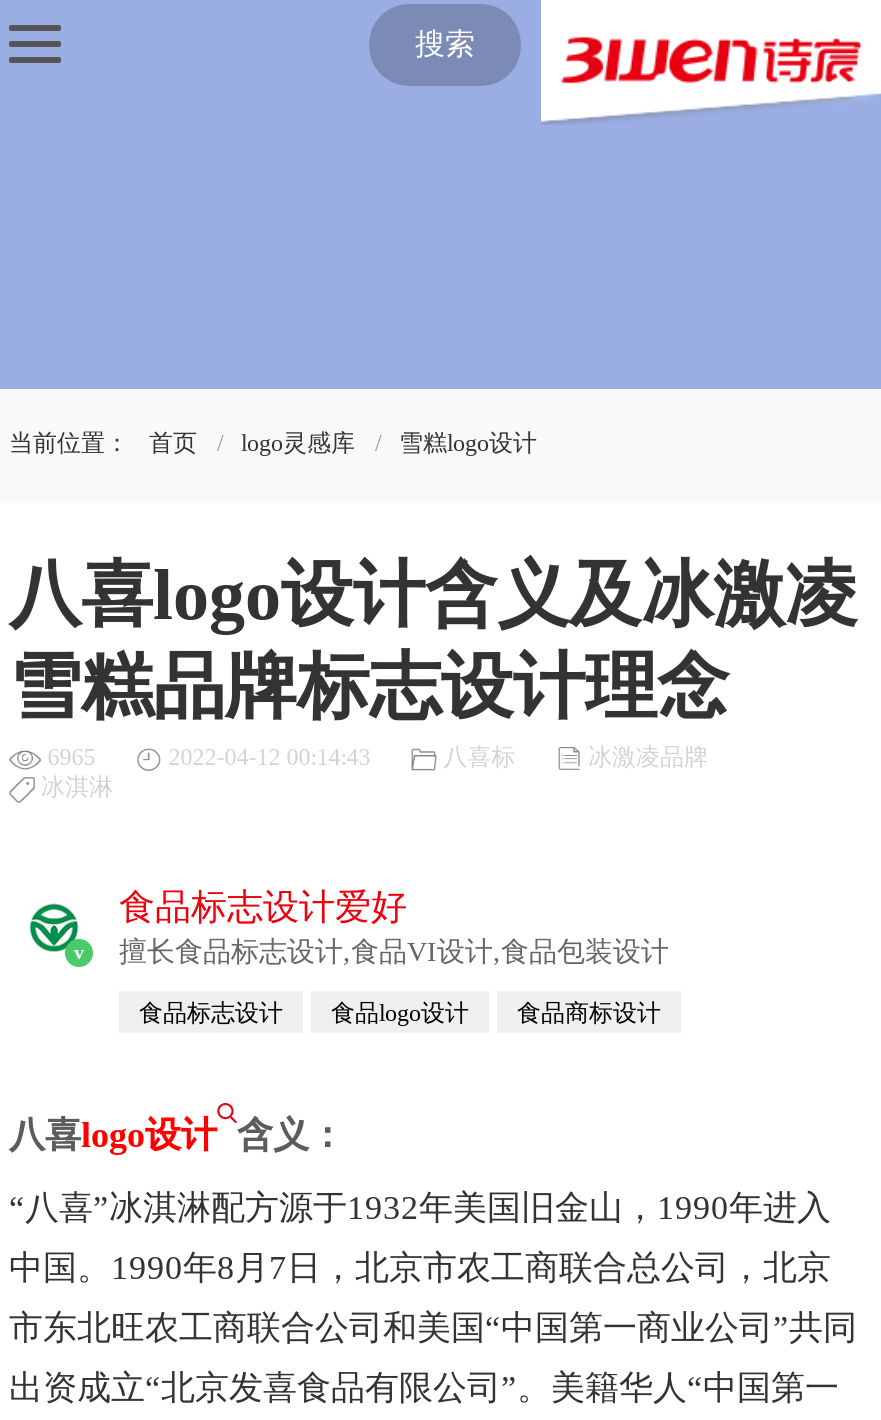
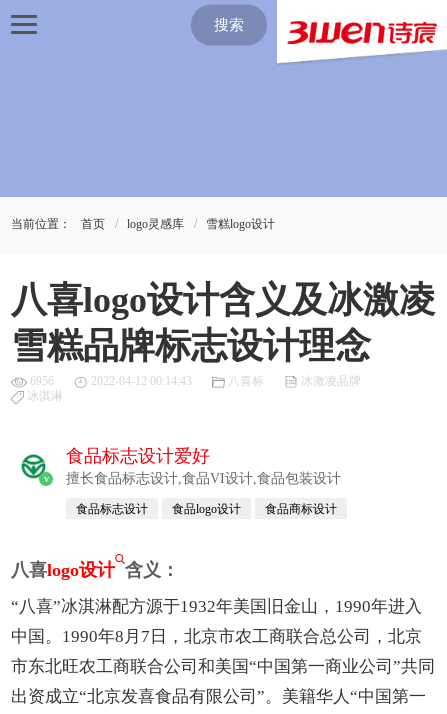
[42,743,96,771] 6965 -> [27,374,54,388] 6956

